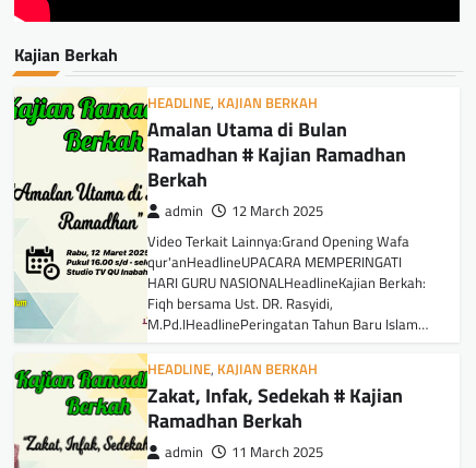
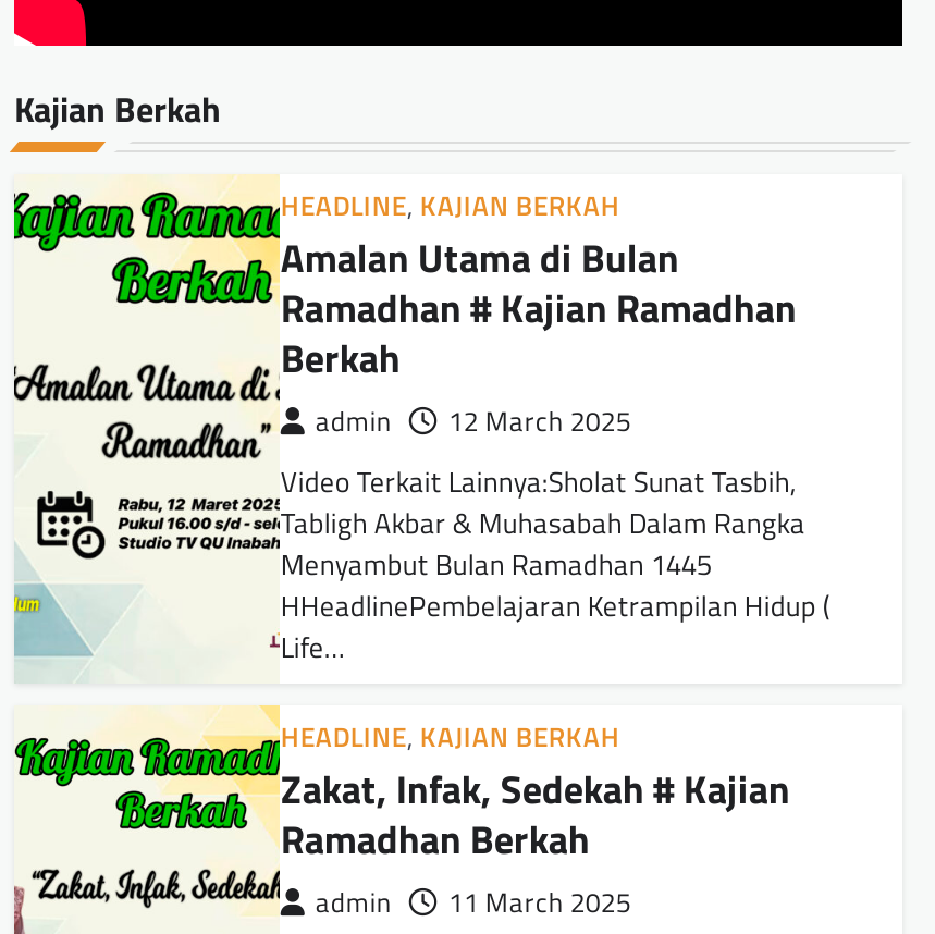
[148,230,428,335] Video Terkait Lainnya:Grand Opening Wafa | qur'anHeadlineUPACARA MEMPERINGATI | HARI GURU NASIONALHeadlineKajian Berkah: | Fiqh bersama Ust. DR. Rasyidi, | M.Pd.IHeadlinePeringatan Tahun Baru Islam… -> [281,459,829,668] Video Terkait Lainnya:Sholat Sunat Tasbih, | Tabligh Akbar & Muhasabah Dalam Rangka | Menyambut Bulan Ramadhan 1445 | HHeadlinePembelajaran Ketrampilan Hidup ( | Life…

